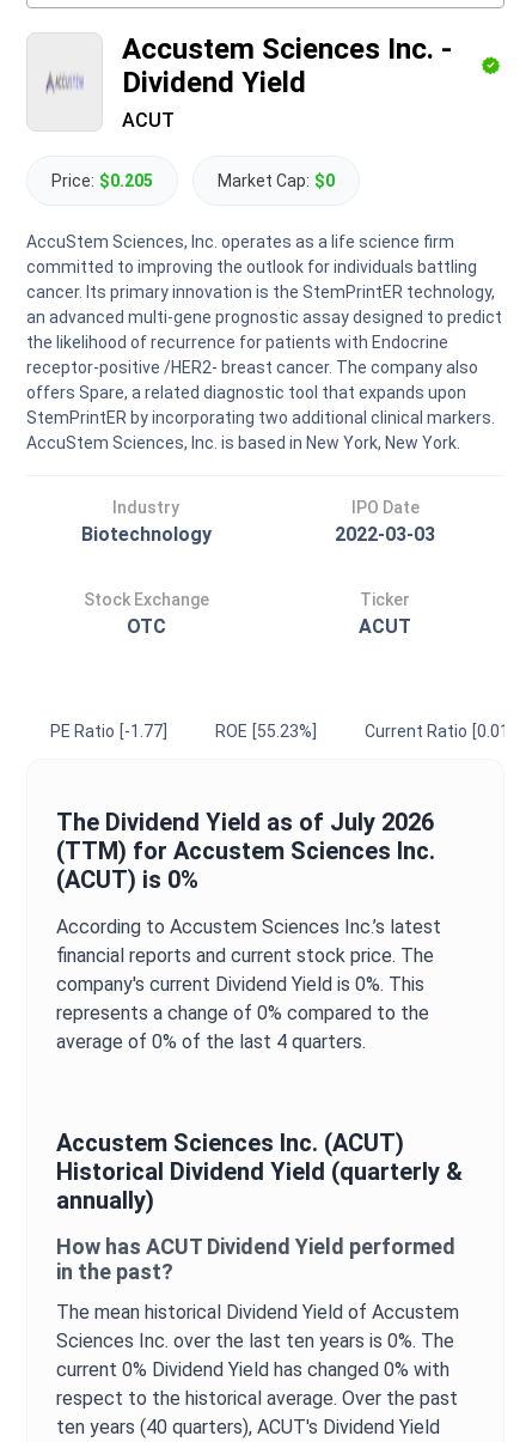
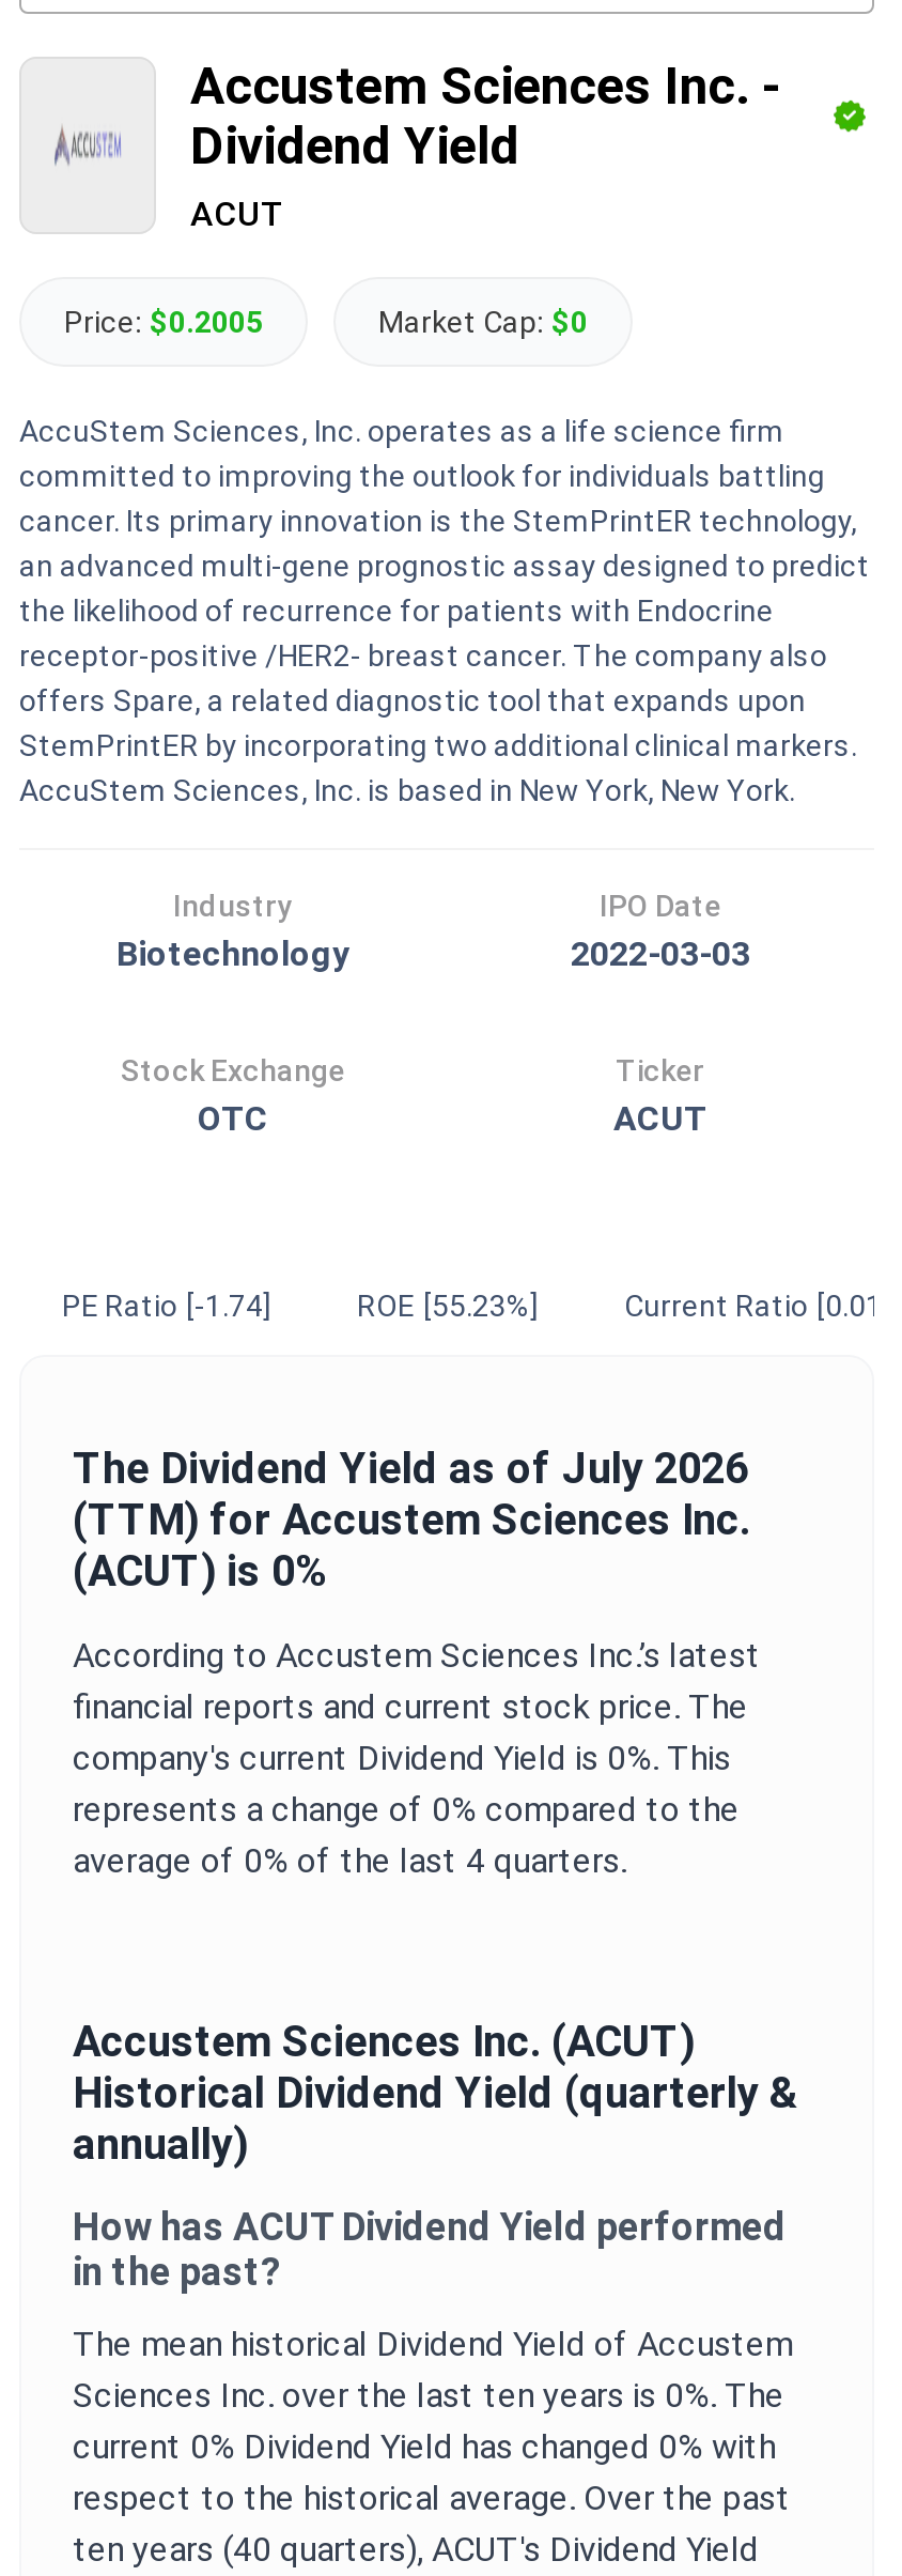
[51,171,153,190] Price: $0.205 -> [64,305,263,339] Price: $0.2005
[50,722,167,741] PE Ratio [-1.77] -> [62,1289,271,1323] PE Ratio [-1.74]

